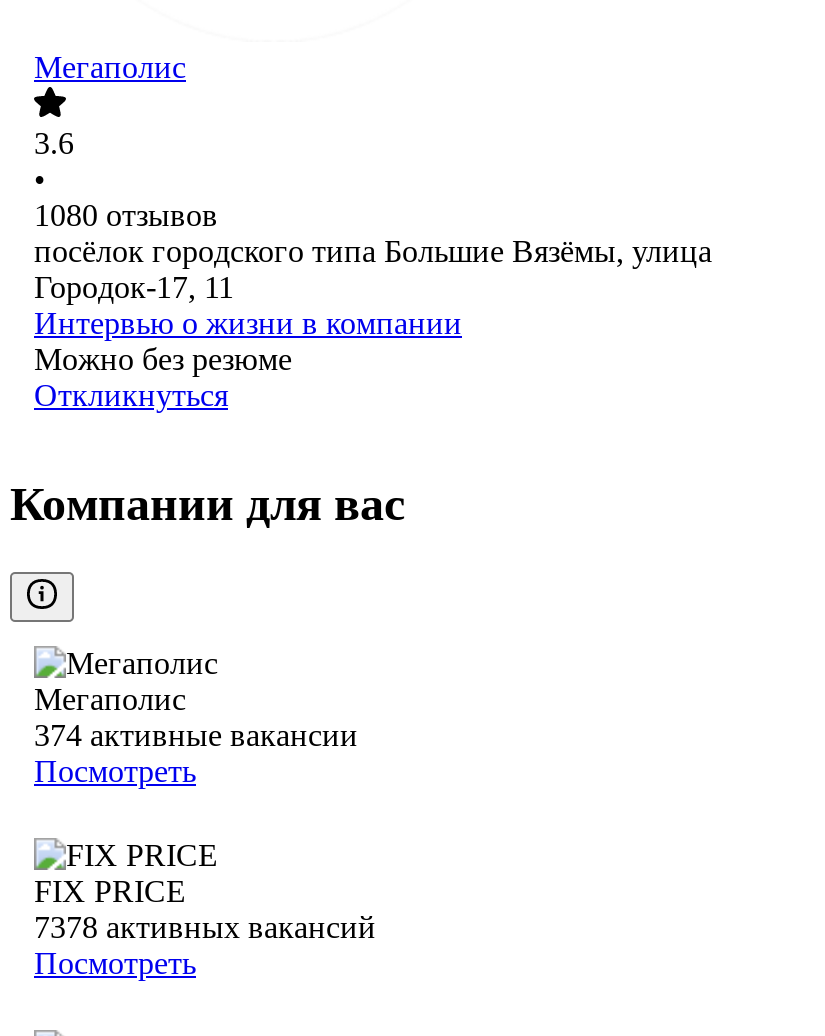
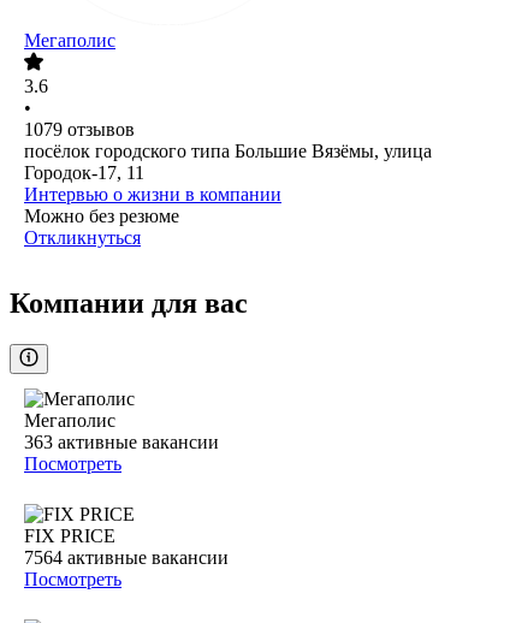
[34,199,218,233] 1080 отзывов -> [24,120,135,140] 1079 отзывов
[34,719,358,753] 374 активные вакансии -> [24,432,219,453] 363 активные вакансии
[34,911,376,945] 7378 активных вакансий -> [24,548,229,568] 7564 активные вакансии

